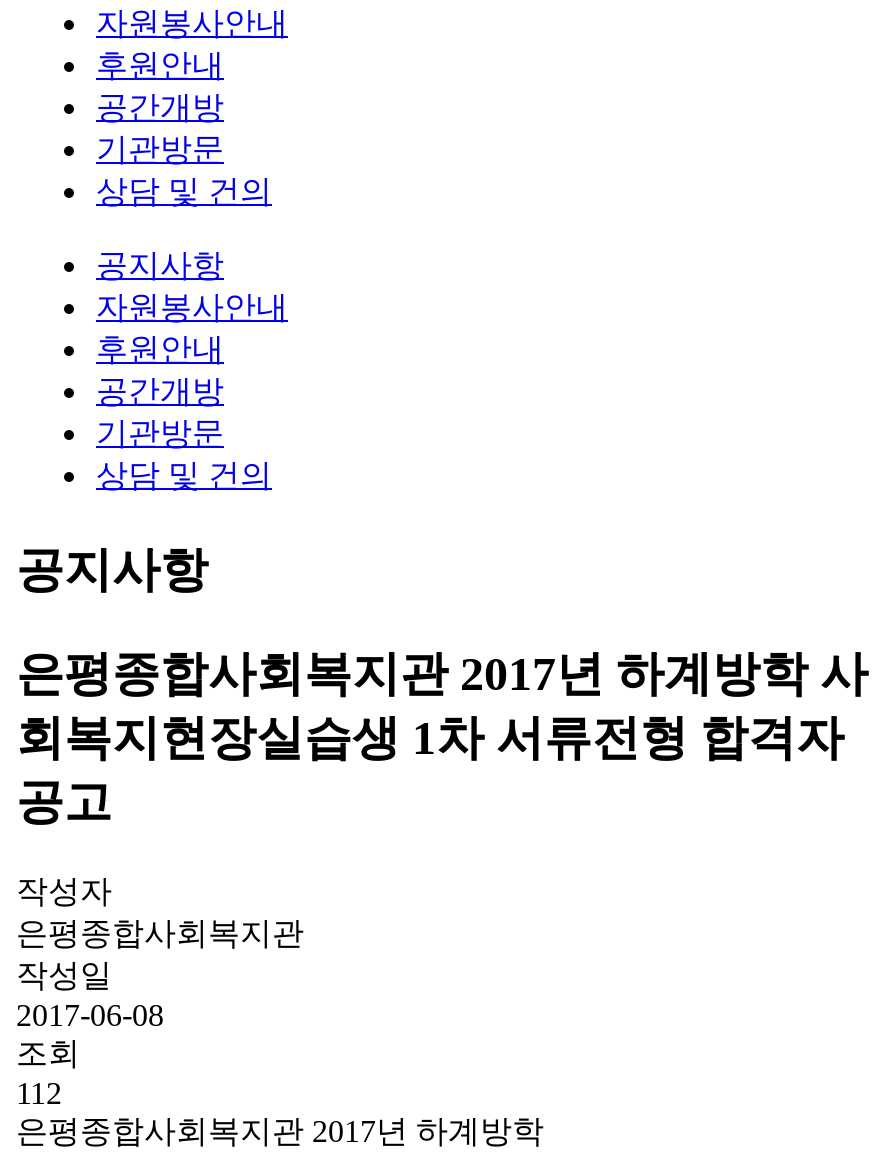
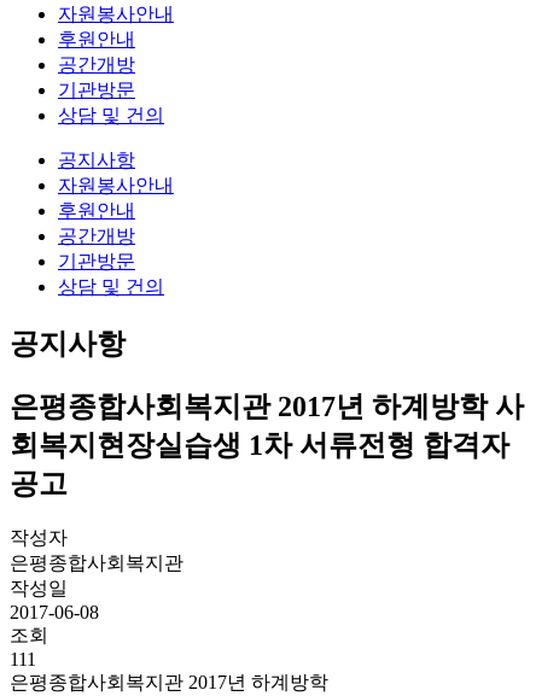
[16,1077,62,1111] 112 -> [10,649,36,670] 111

